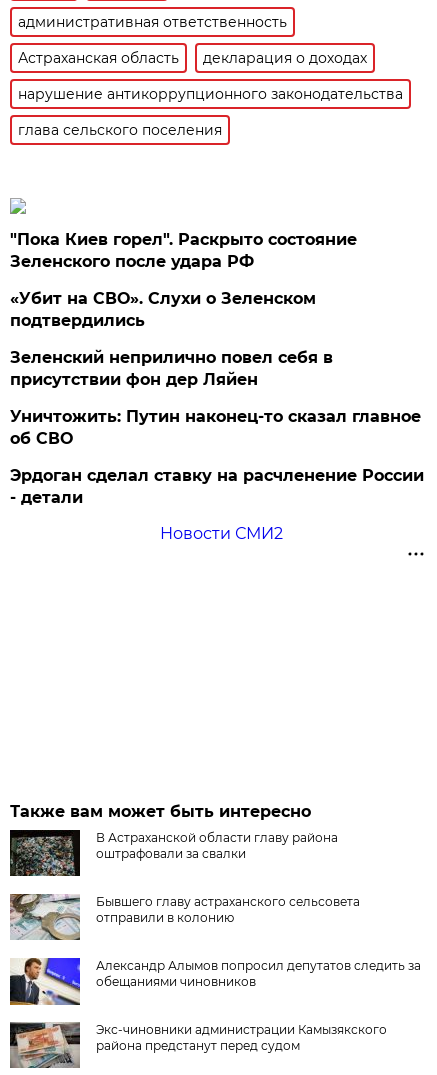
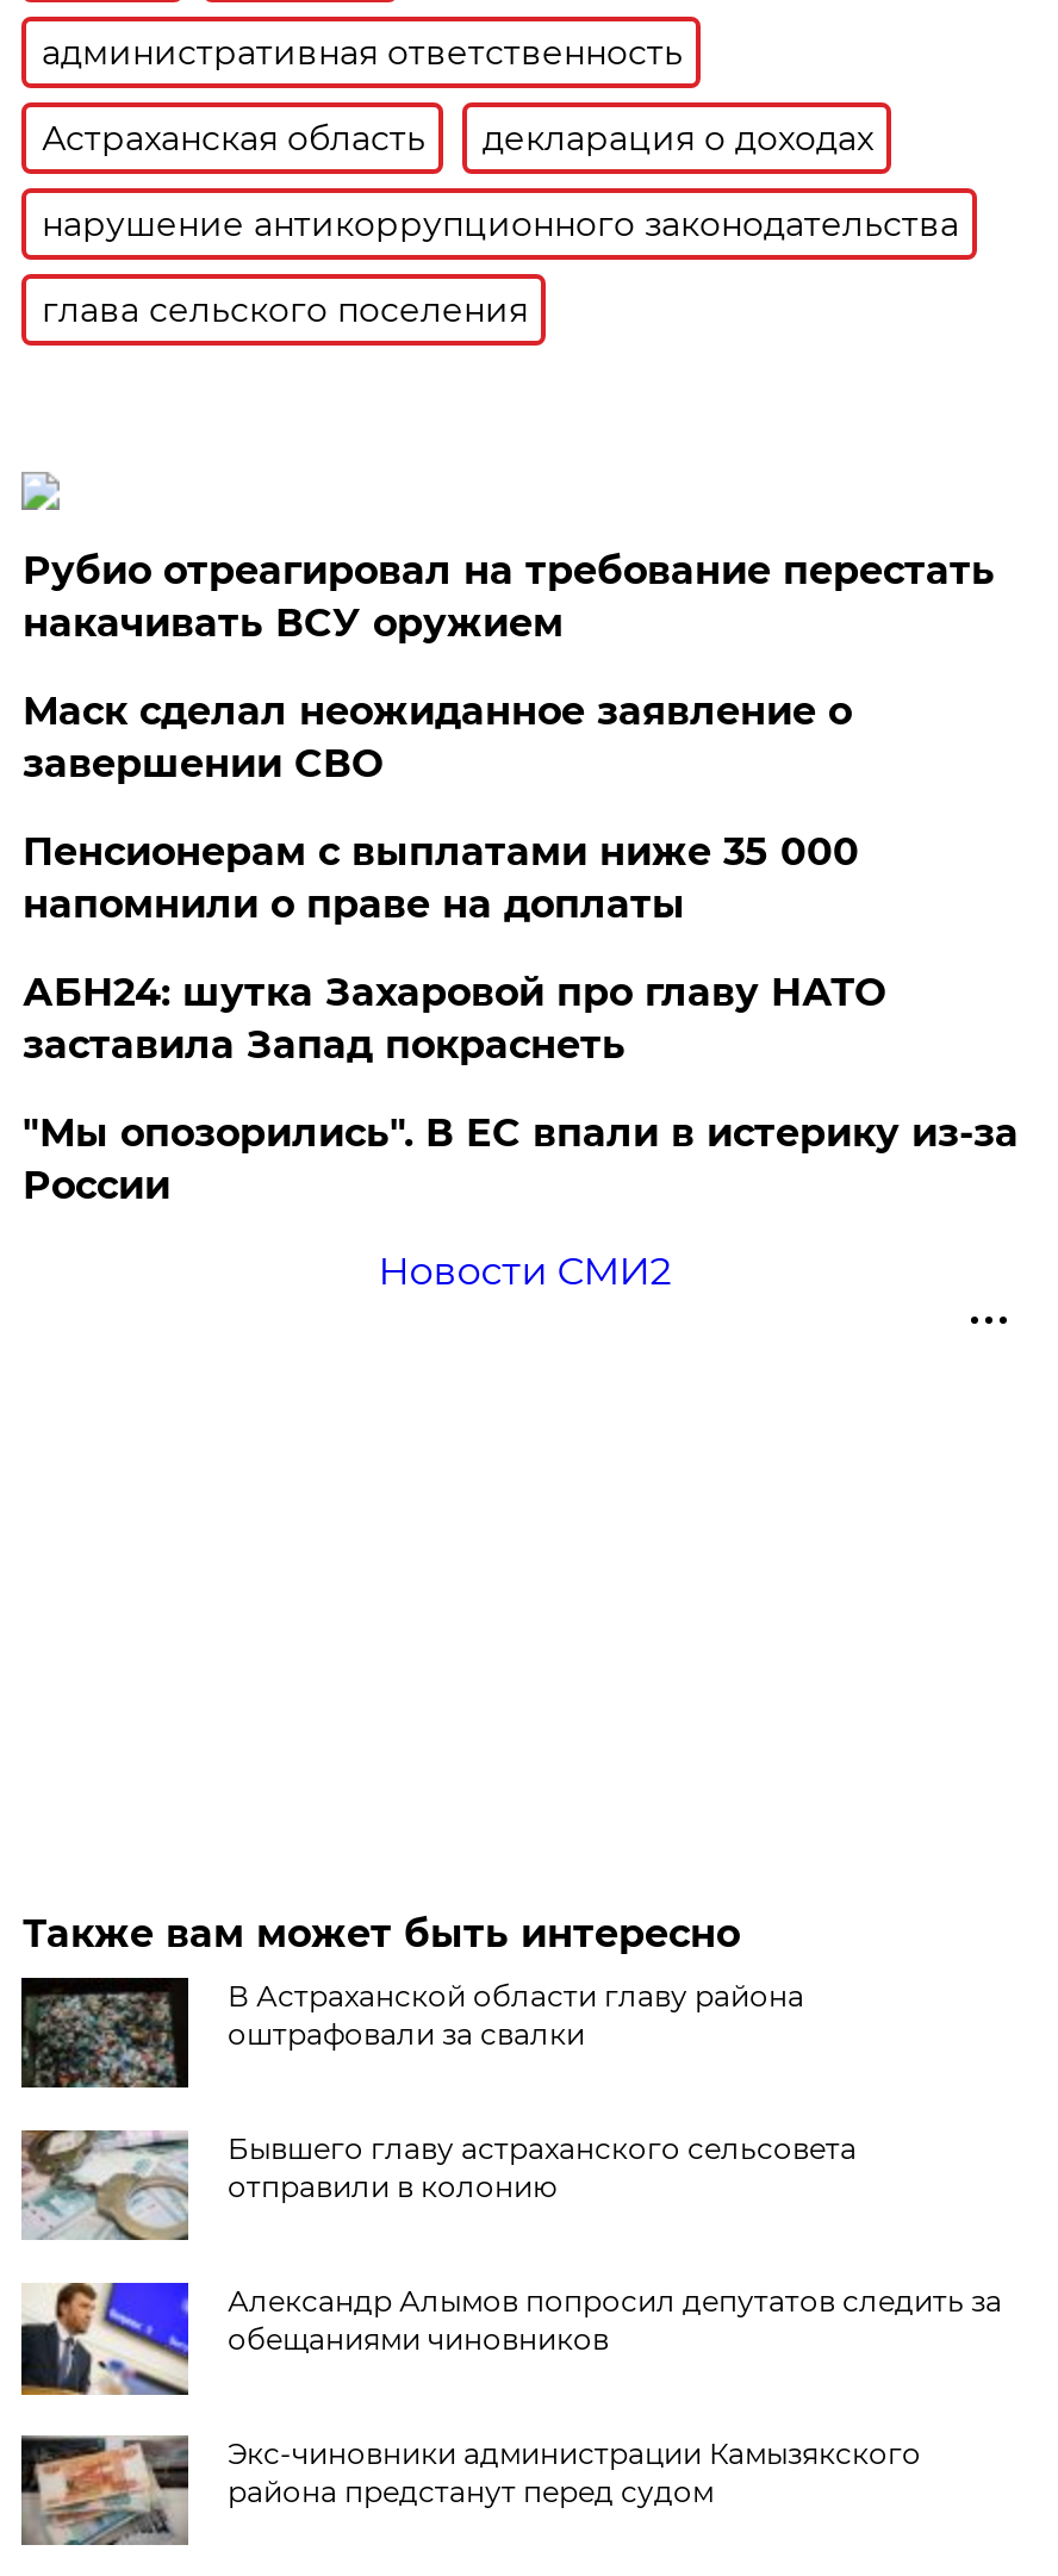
[10,230,357,271] "Пока Киев горел". Раскрыто состояние | Зеленского после удара РФ -> [22,548,995,646] Рубио отреагировал на требование перестать | накачивать ВСУ оружием
[10,289,316,330] «Убит на СВО». Слухи о Зеленском | подтвердились -> [22,689,852,786] Маск сделал неожиданное заявление о | завершении СВО
[10,348,333,389] Зеленский неприлично повел cебя в | присутствии фон дер Ляйен -> [22,829,859,927] Пенсионерам с выплатами ниже 35 000 | напомнили о праве на доплаты
[10,407,421,448] Уничтожить: Путин наконец-то сказал главное | об СВО -> [22,970,885,1068] АБН24: шутка Захаровой про главу НАТО | заставила Запад покраснеть
[10,466,424,507] Эрдоган сделал ставку на расчленение России | - детали -> [22,1110,1018,1208] "Мы опозорились". В ЕС впали в истерику из-за | России

